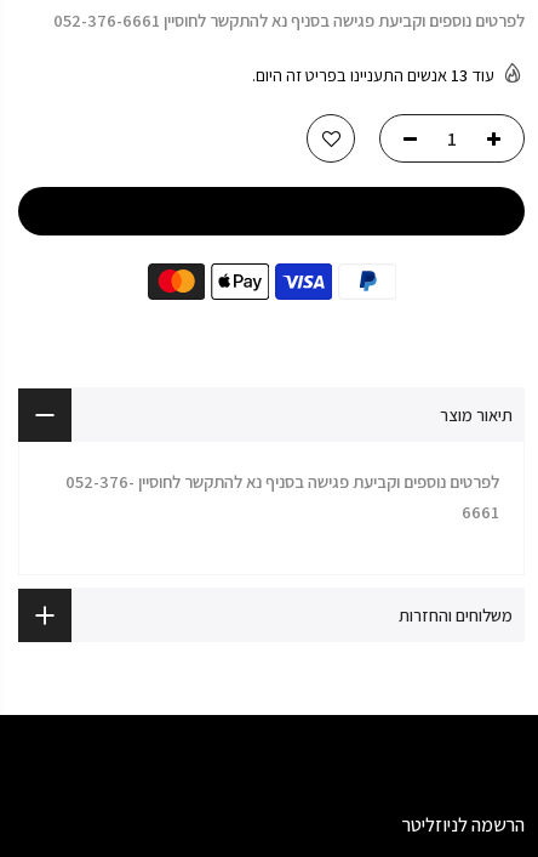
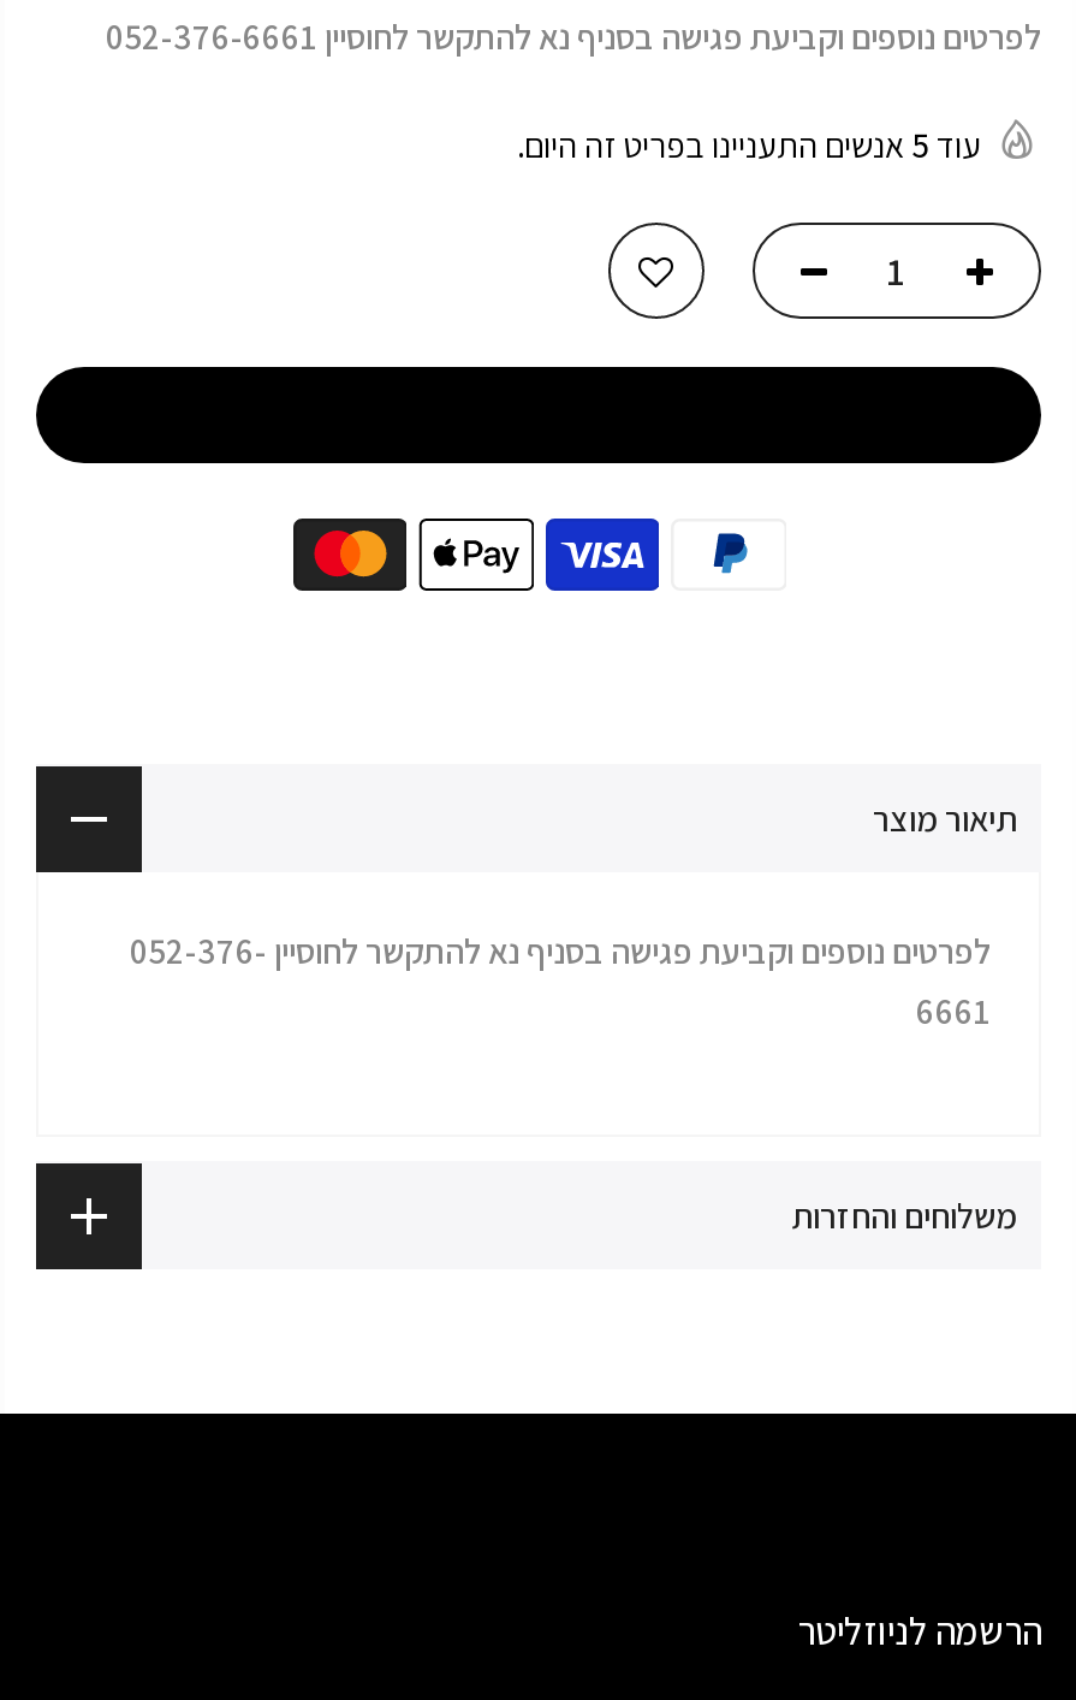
[252,63,494,87] עוד 13 אנשים התעניינו בפריט זה היום. -> [517,122,981,168] עוד 5 אנשים התעניינו בפריט זה היום.

